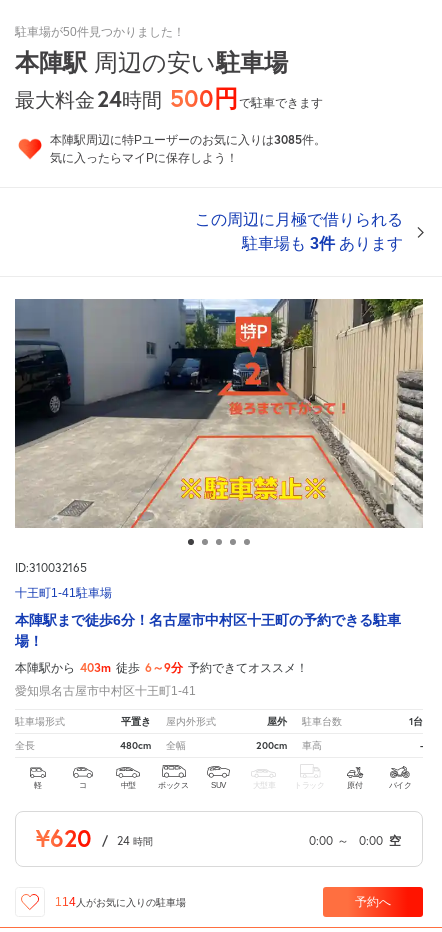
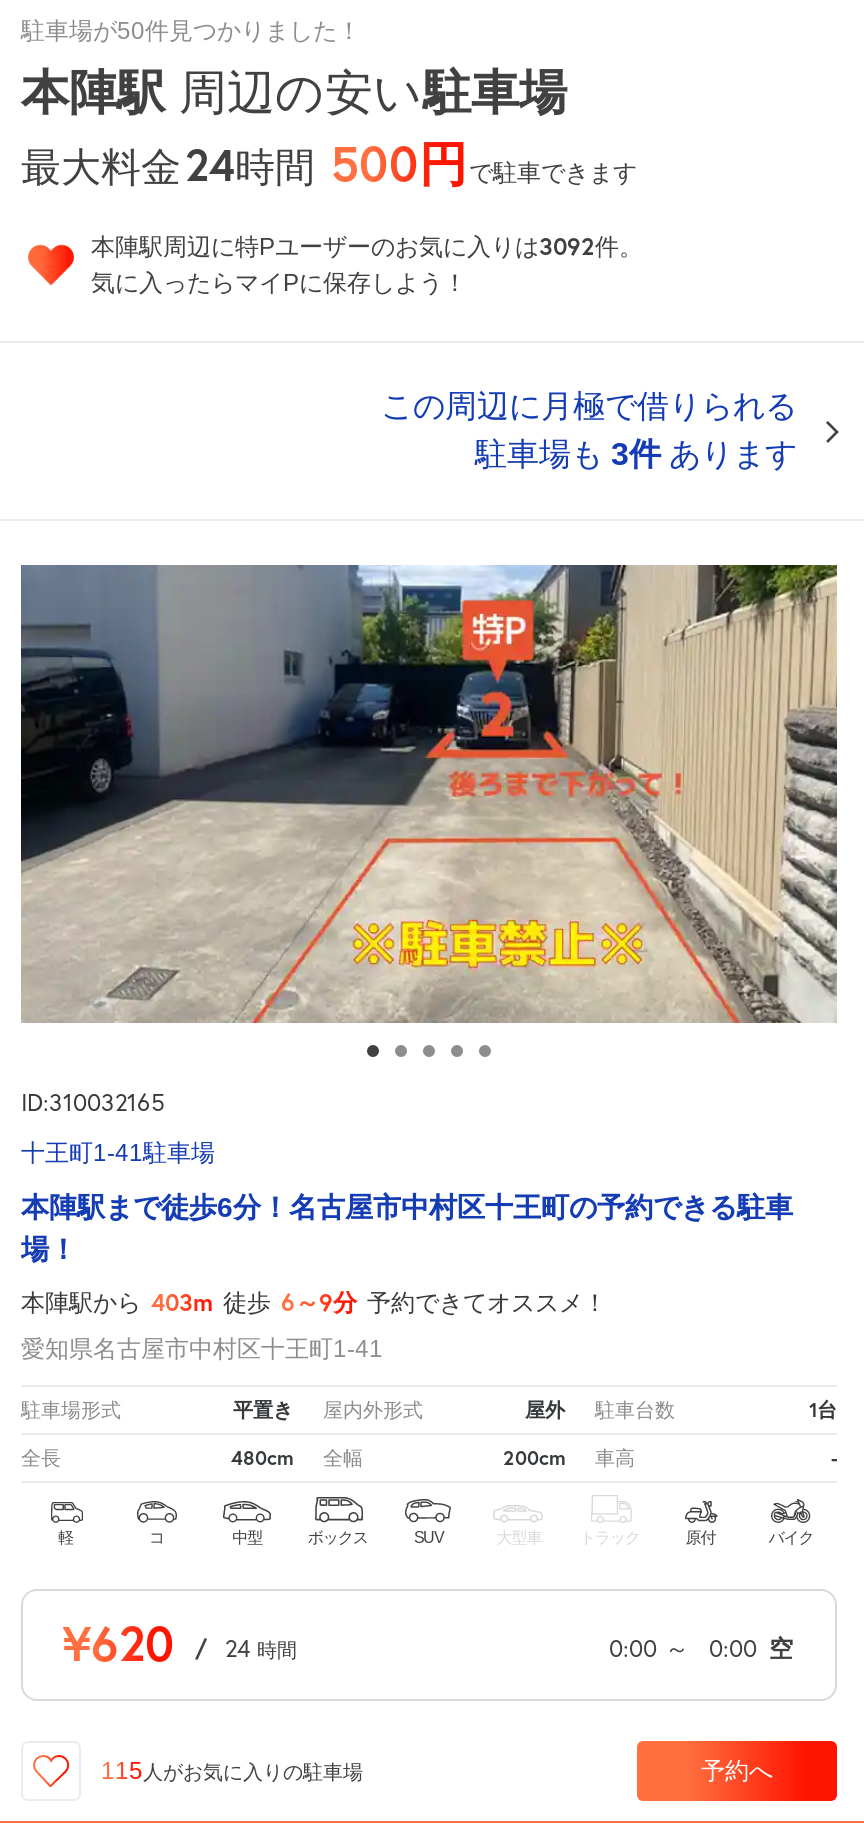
[50,132,326,147] 本陣駅周辺に特Pユーザーのお気に入りは3085件。 -> [91,231,643,261] 本陣駅周辺に特Pユーザーのお気に入りは3092件。
[55,895,186,909] 114人がお気に入りの駐車場 -> [101,1758,363,1786] 115人がお気に入りの駐車場

